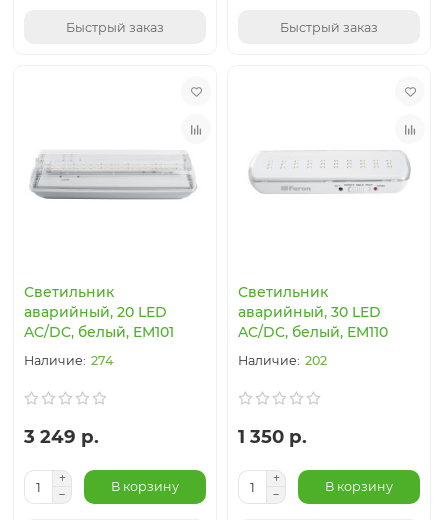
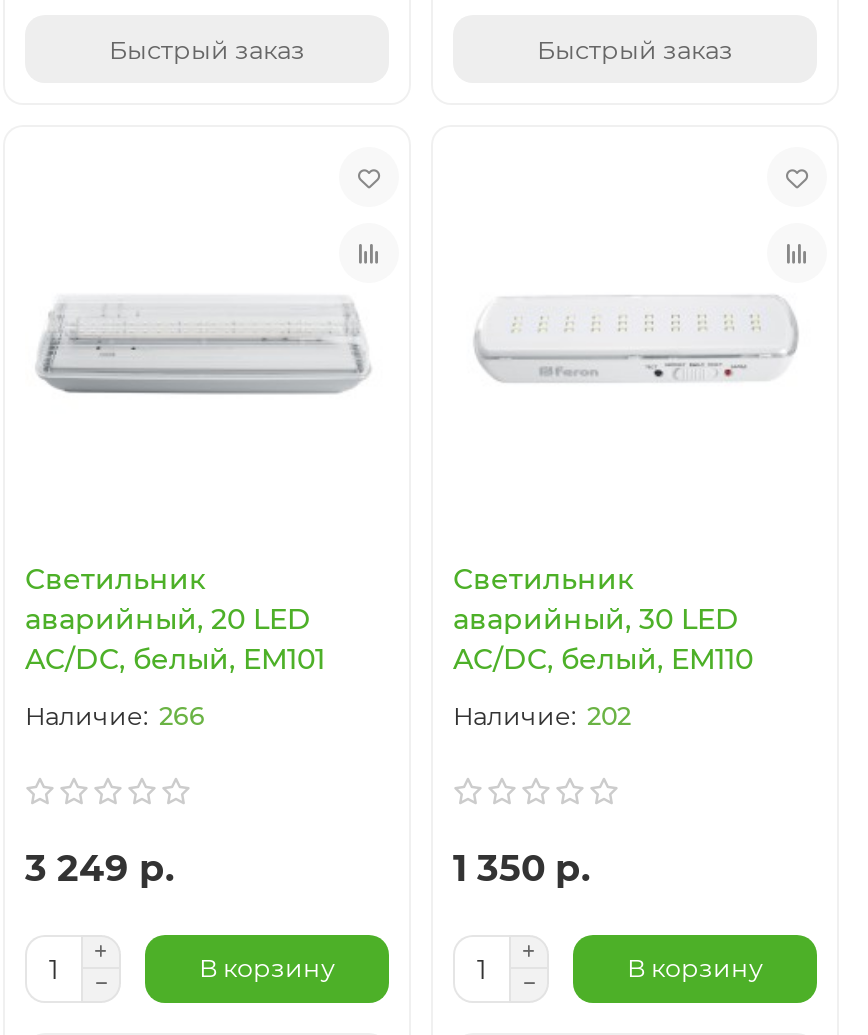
[91,353,113,368] 274 -> [159,700,205,730] 266

